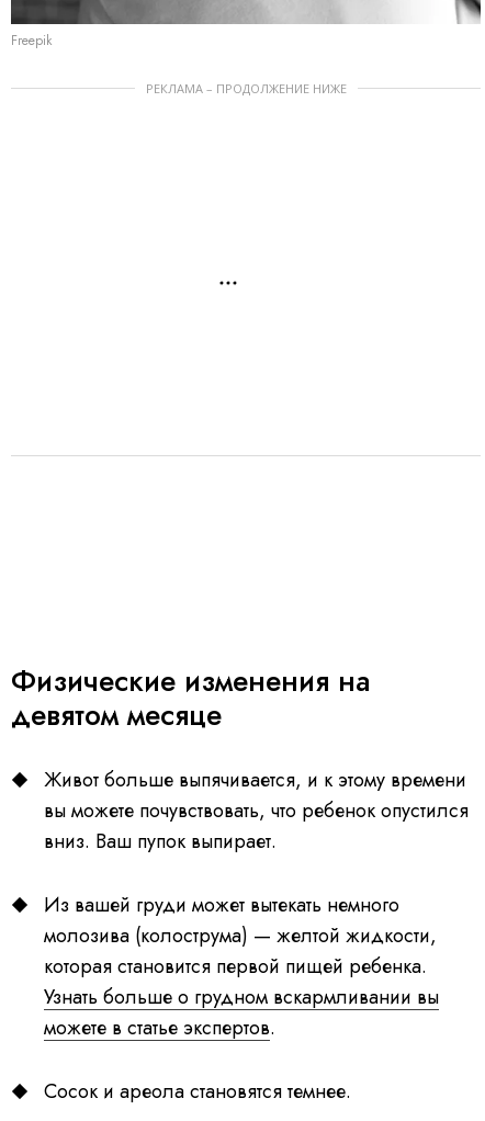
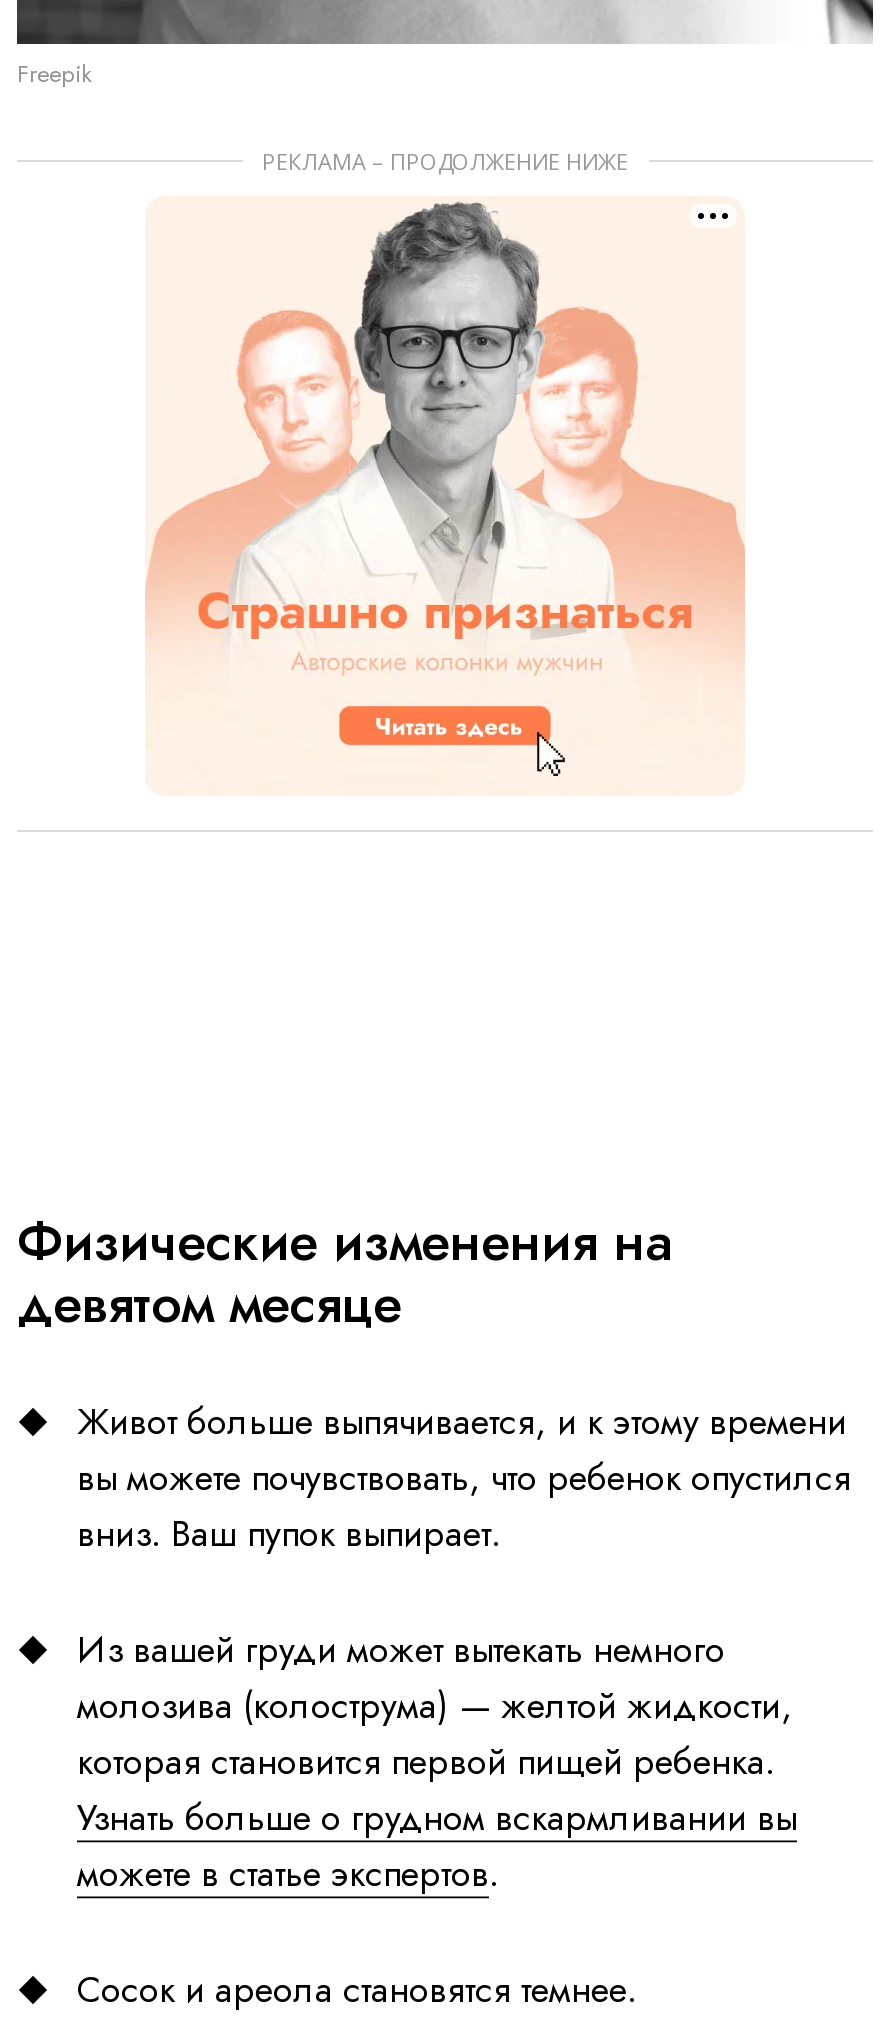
none -> [145,198,747,794] [image]

